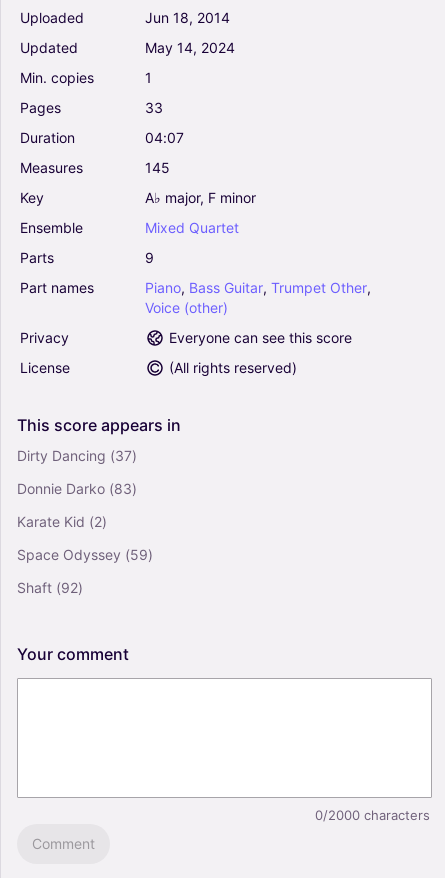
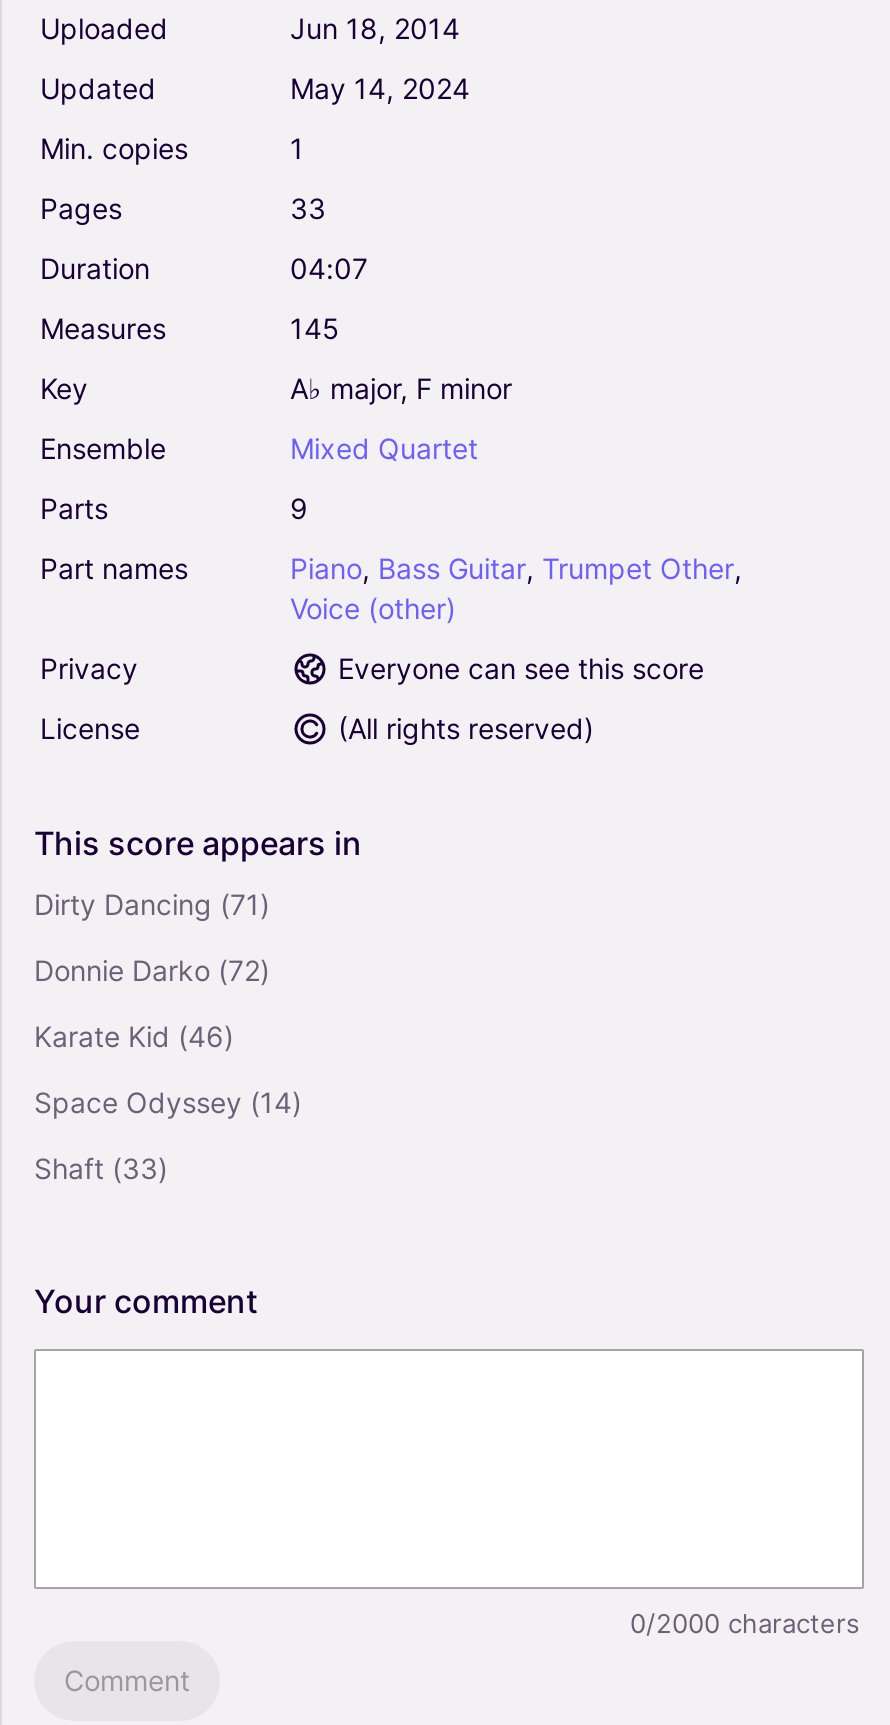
[17,447,137,464] Dirty Dancing (37) -> [34,887,270,921] Dirty Dancing (71)
[17,480,137,497] Donnie Darko (83) -> [34,953,270,987] Donnie Darko (72)
[17,513,107,530] Karate Kid (2) -> [34,1019,234,1053] Karate Kid (46)
[17,546,153,563] Space Odyssey (59) -> [34,1085,302,1119] Space Odyssey (14)
[17,579,83,596] Shaft (92) -> [34,1151,168,1185] Shaft (33)

